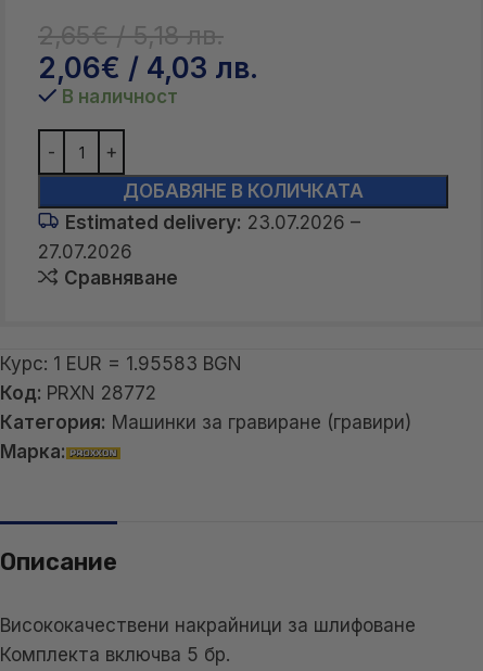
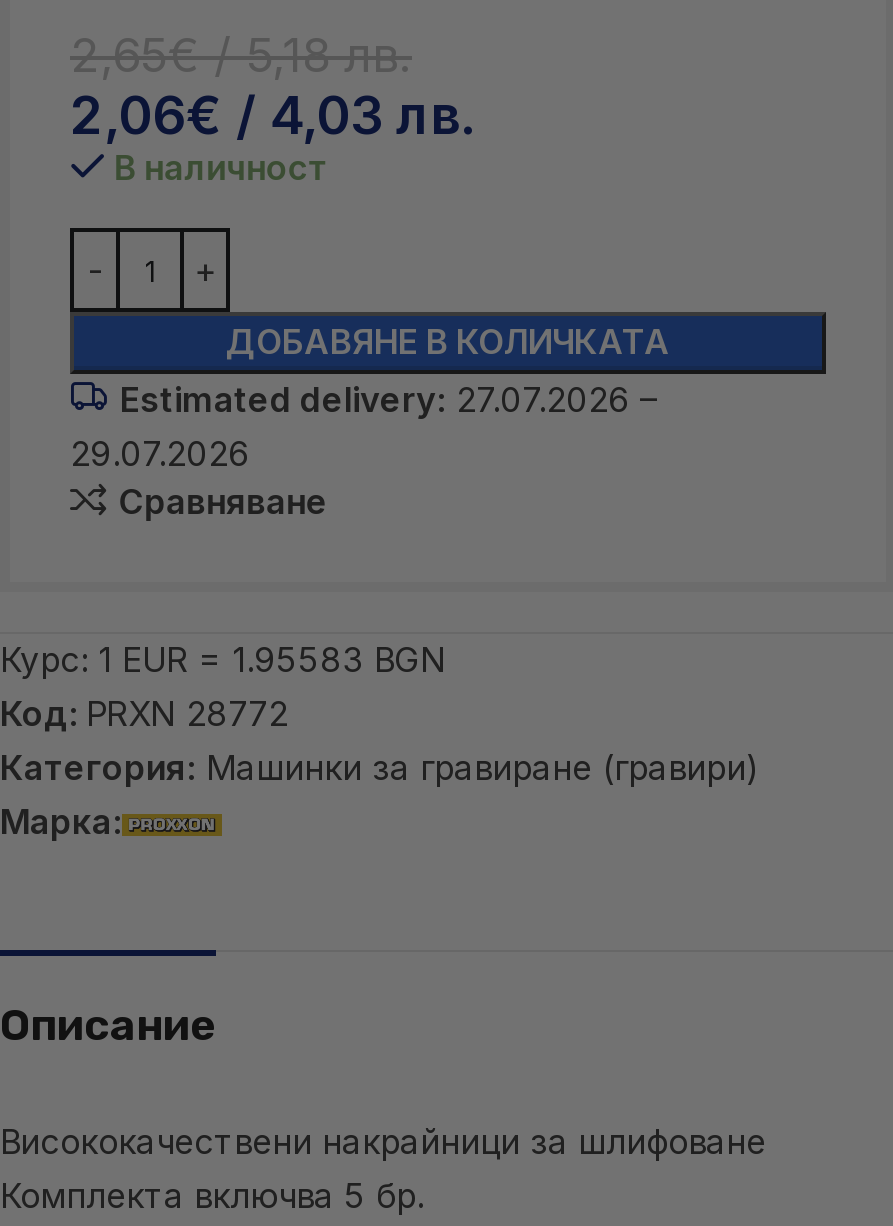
[65,212,360,233] Estimated delivery: 23.07.2026 – -> [120,380,658,420] Estimated delivery: 27.07.2026 –
[38,241,132,263] 27.07.2026 -> [70,434,250,474] 29.07.2026

